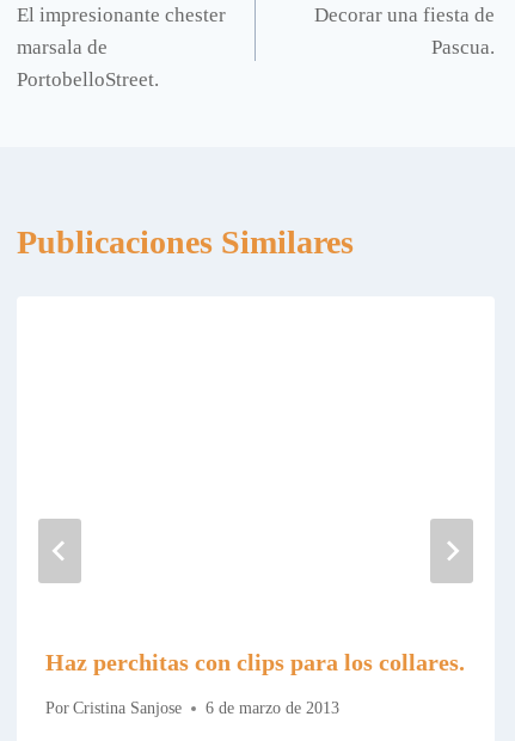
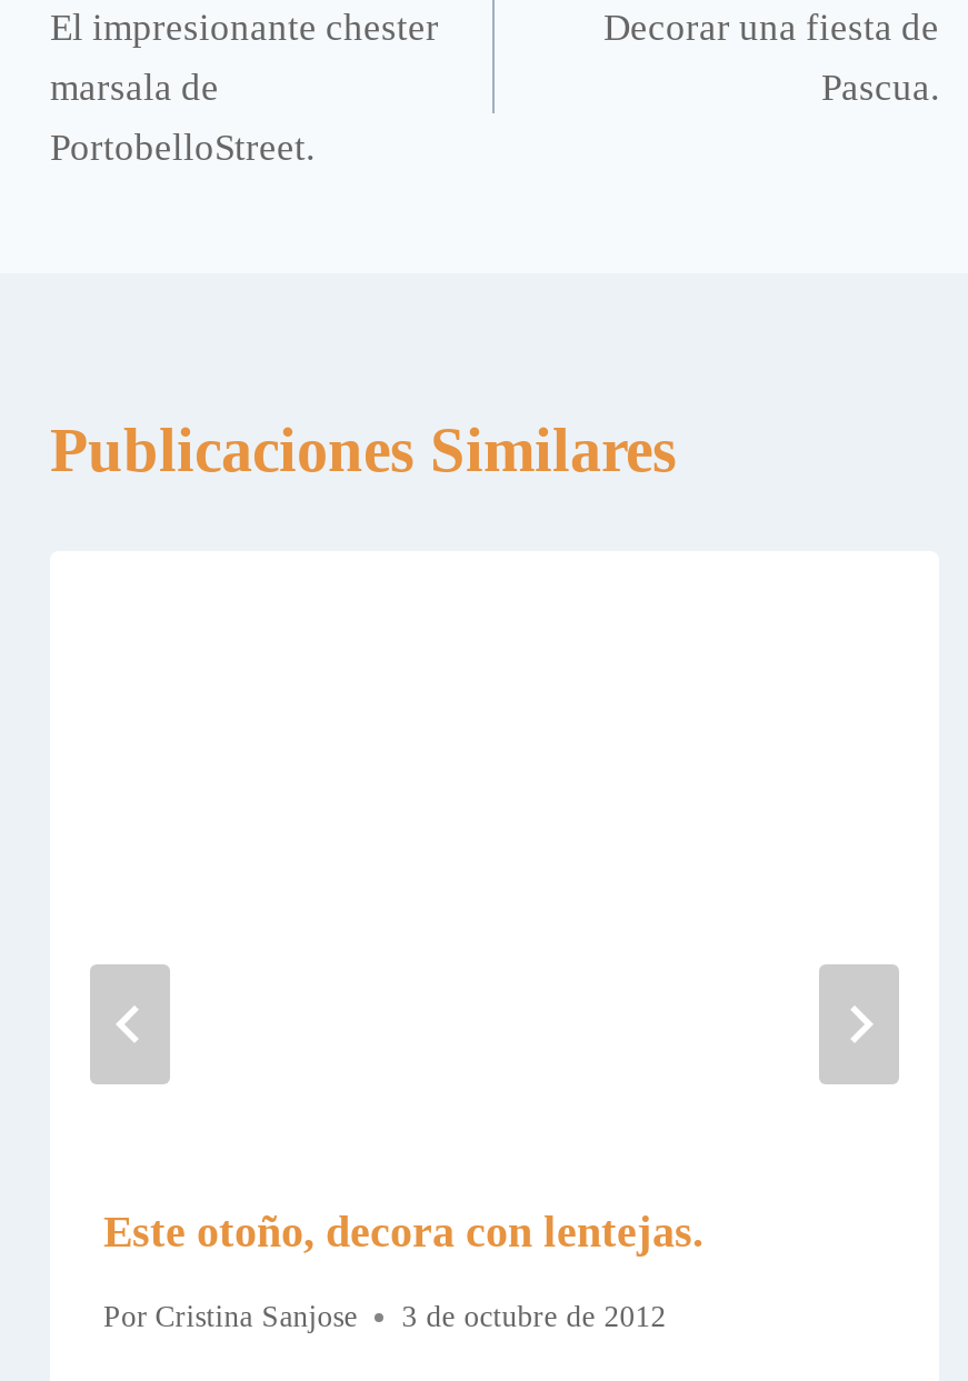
[45,649,465,675] Haz perchitas con clips para los collares. -> [103,1206,703,1255] Este otoño, decora con lentejas.
[45,700,340,718] Por Cristina Sanjose 6 de marzo de 2013 -> [103,1301,666,1334] Por Cristina Sanjose 3 de octubre de 2012

